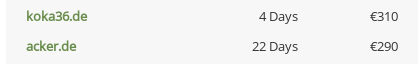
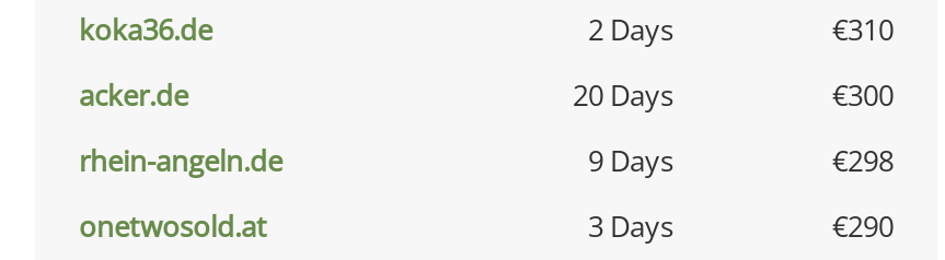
[258,7,297,25] 4 Days -> [588,10,673,49] 2 Days
[251,37,297,55] 22 Days -> [79,75,894,246] 20 Days | €300 | rhein-angeln.de | 9 Days | €298 | onetwosold.at | 3 Days

